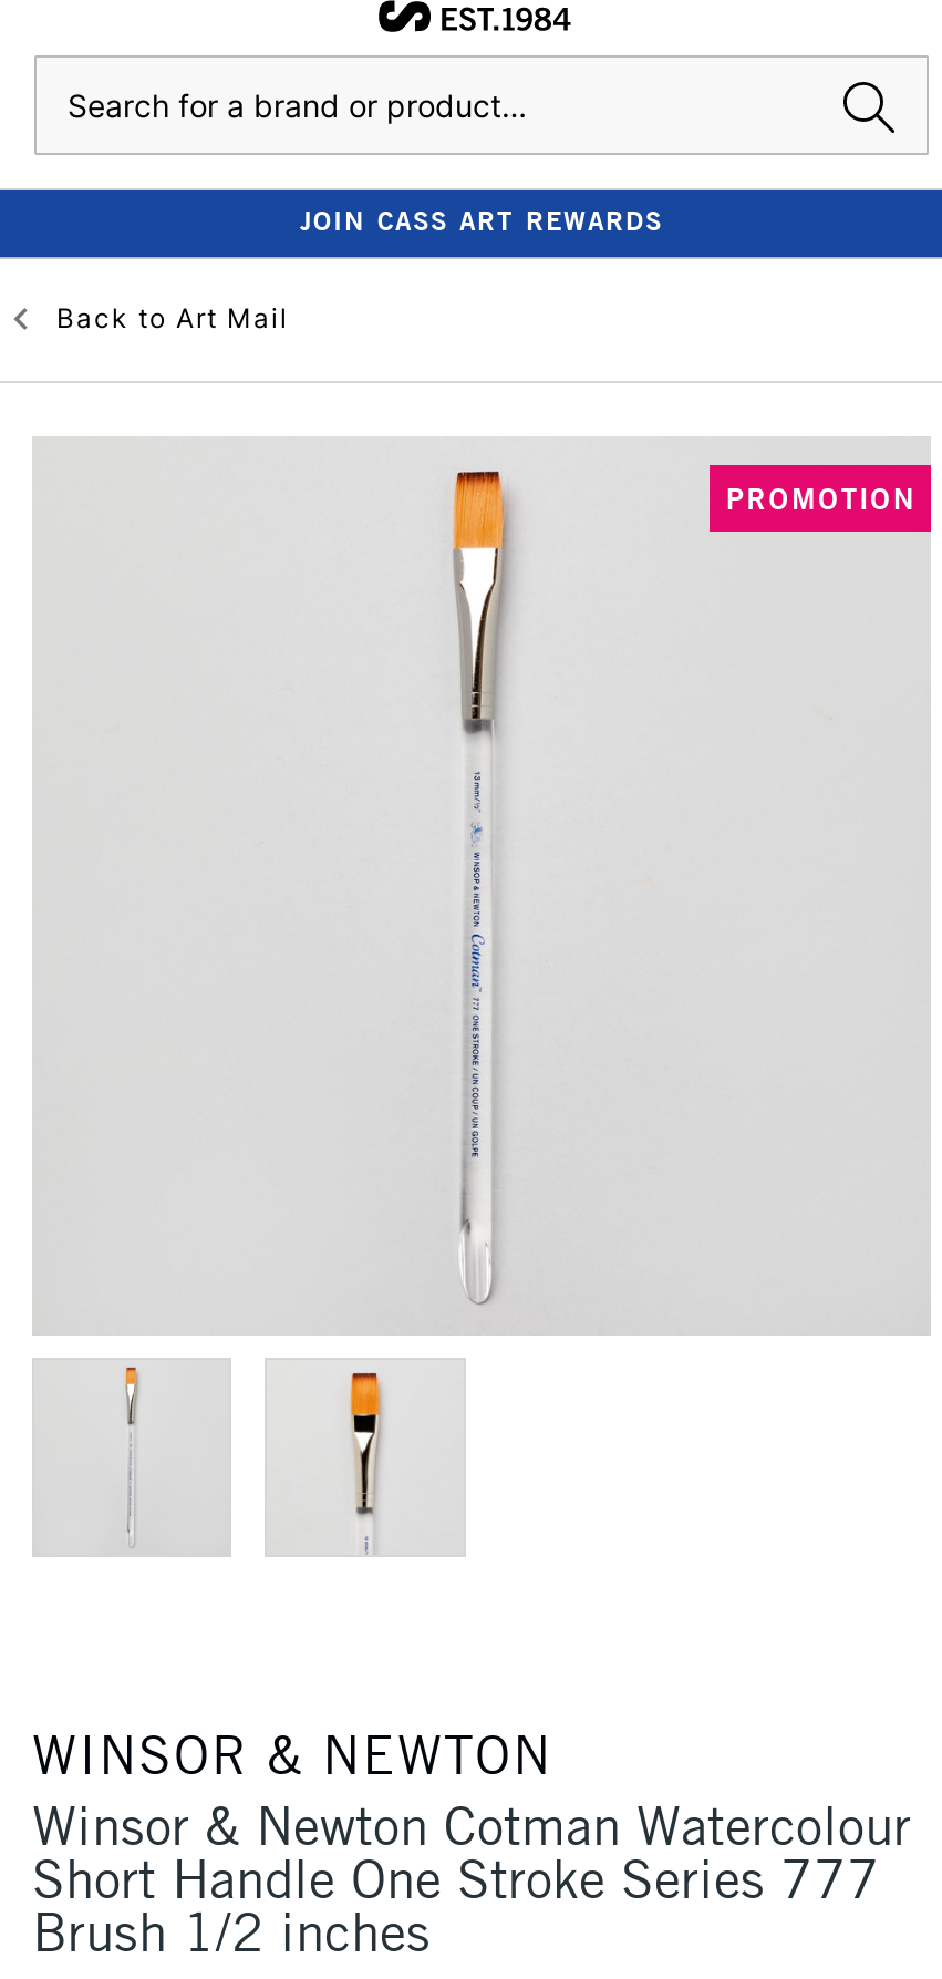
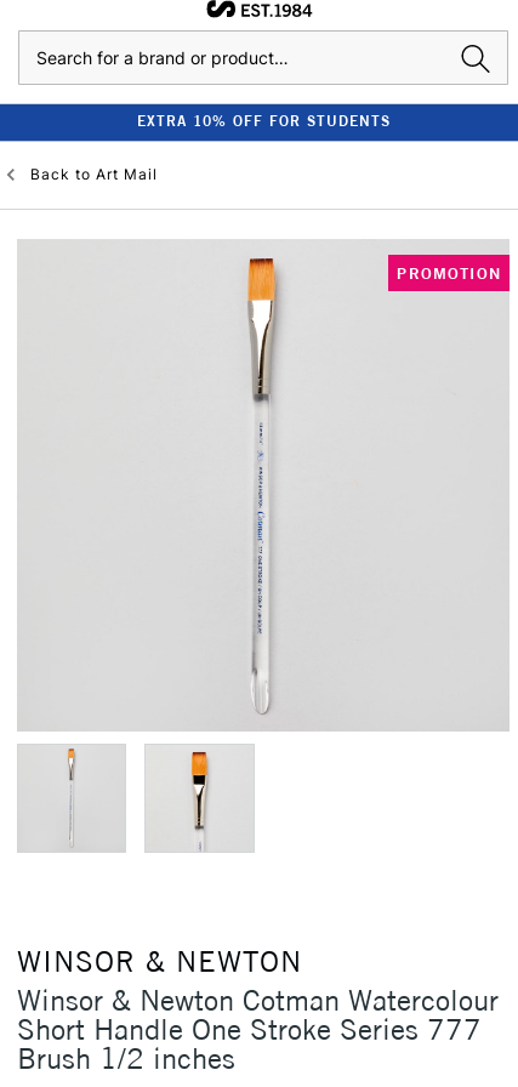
[300,204,663,237] JOIN CASS ART REWARDS -> [136,112,390,130] EXTRA 10% OFF FOR STUDENTS

